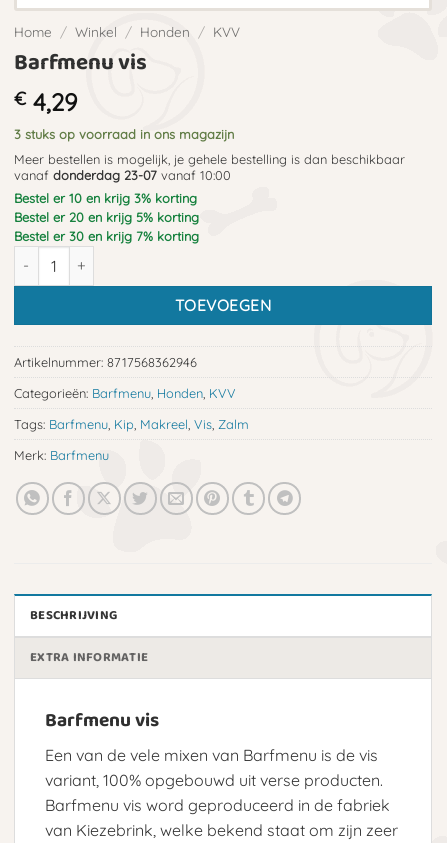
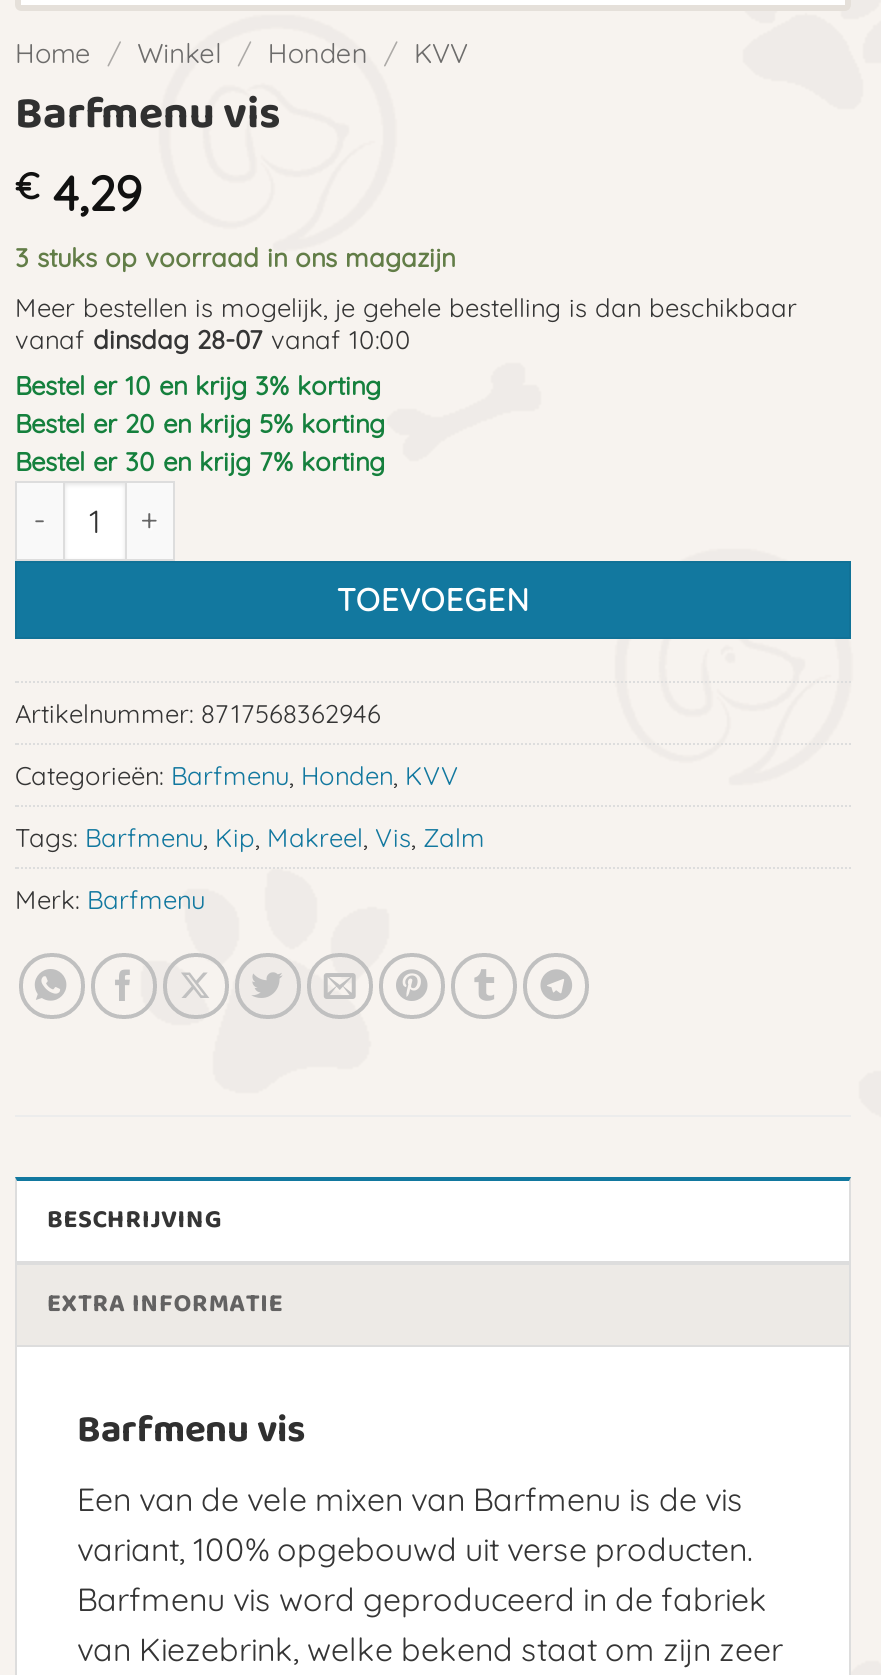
[14,167,231,183] vanaf donderdag 23-07vanaf 10:00 -> [15,322,411,354] vanaf dinsdag 28-07vanaf 10:00

